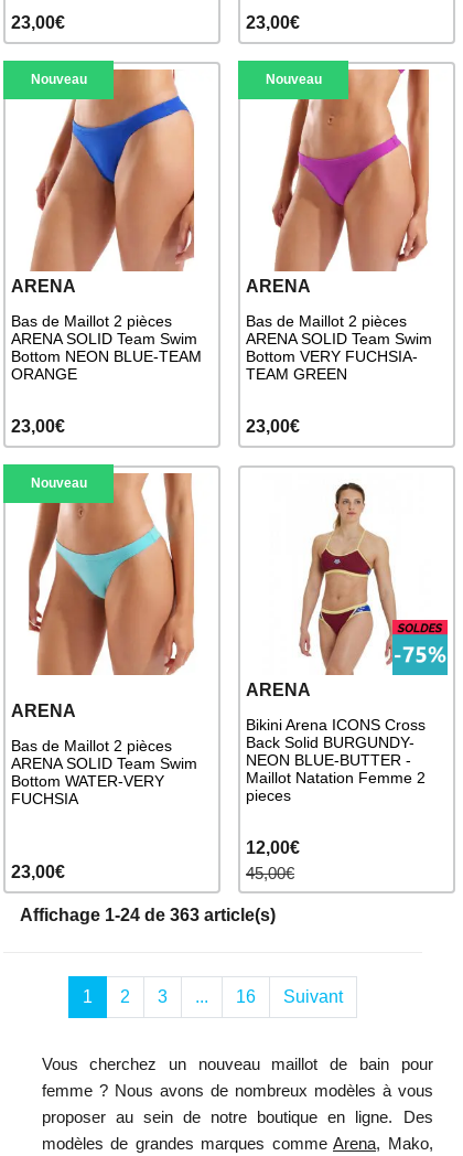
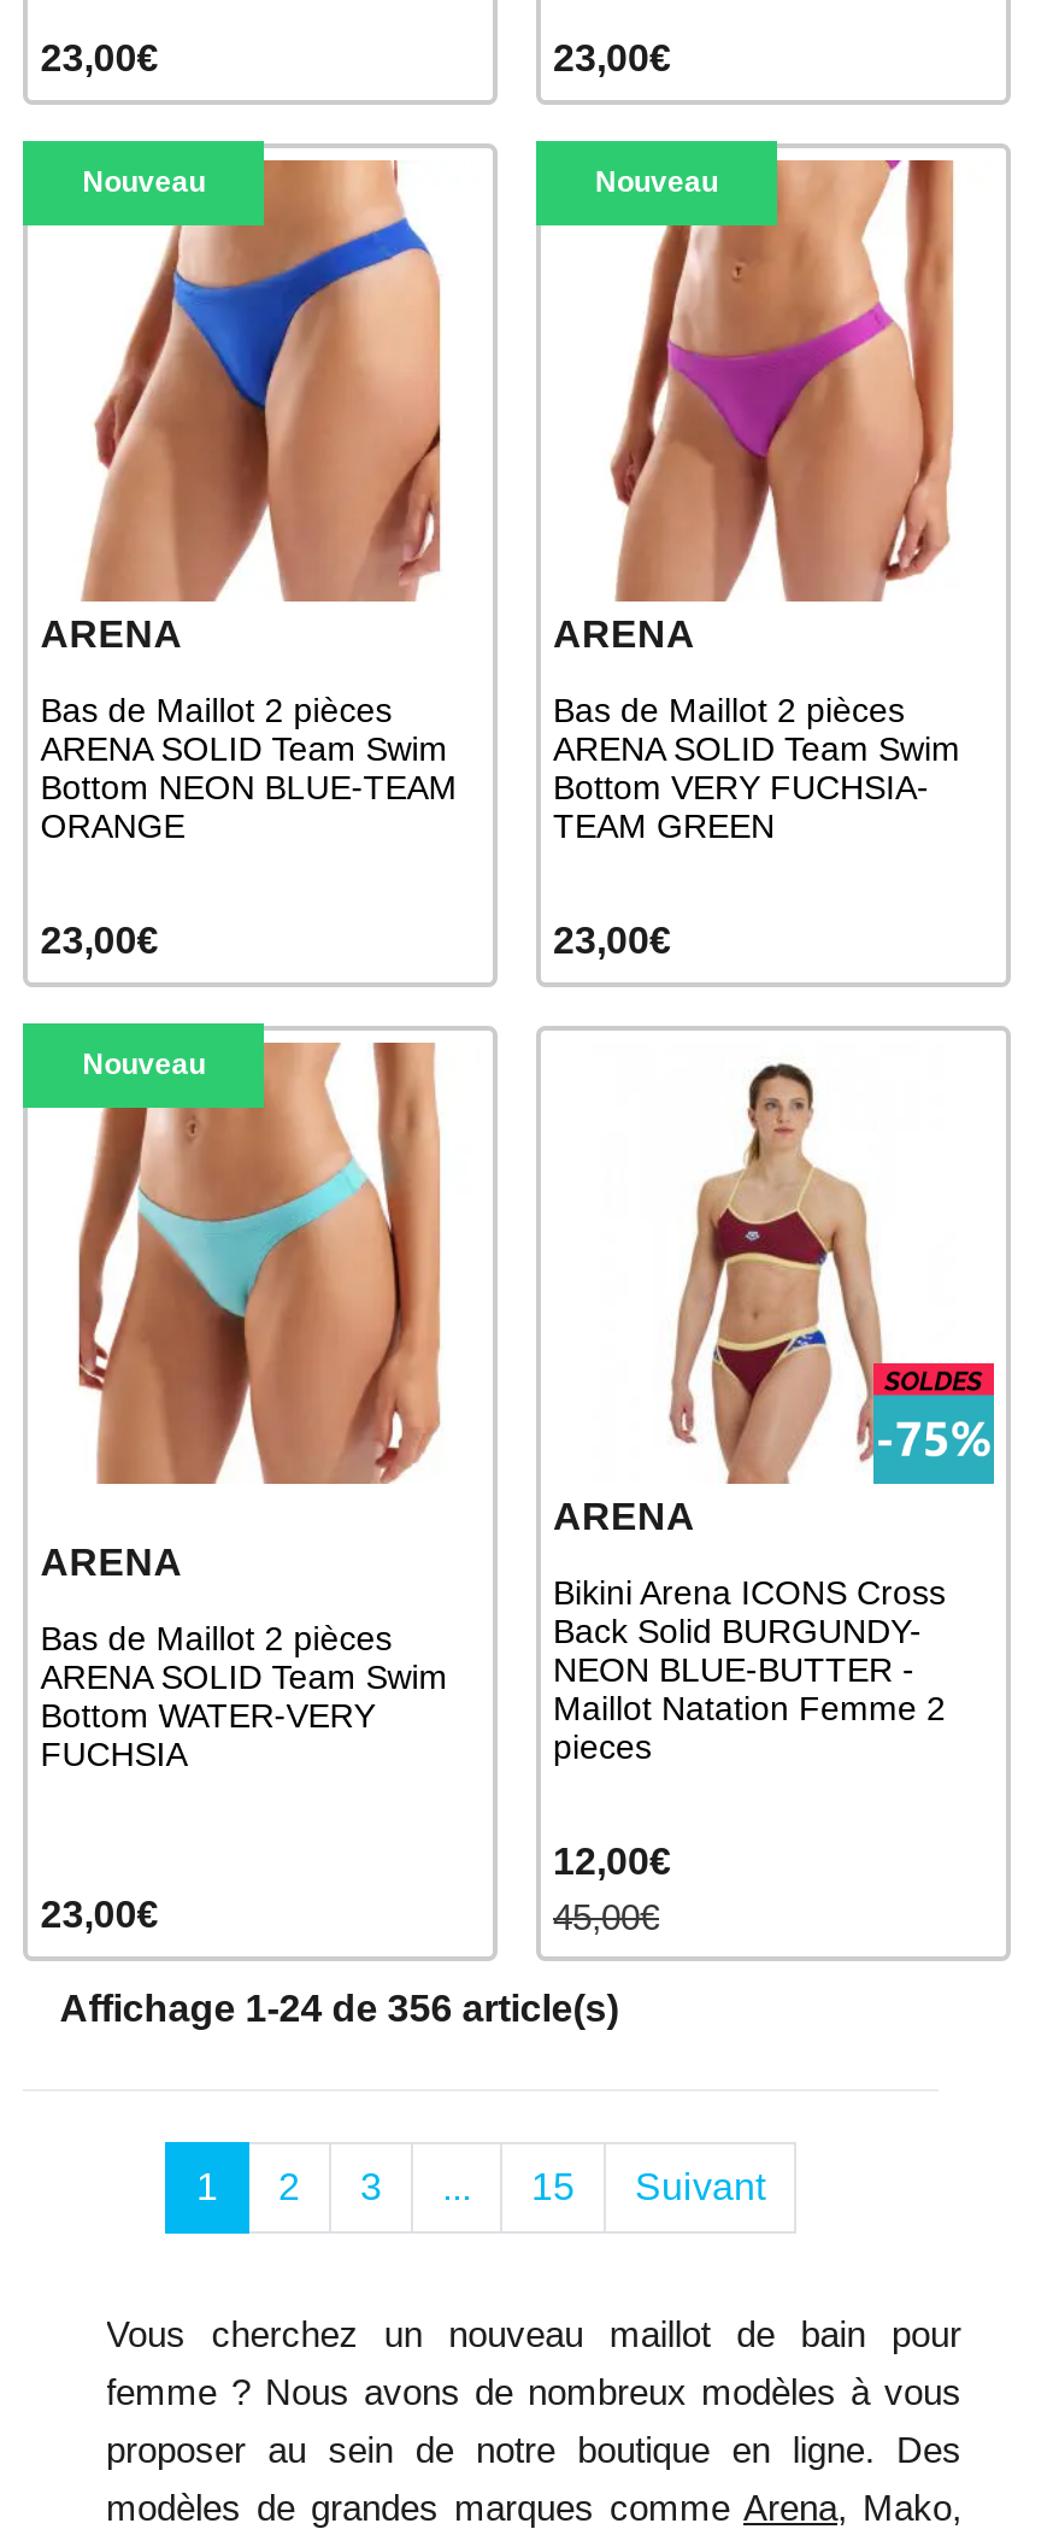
[20,905,276,924] Affichage 1-24 de 363 article(s) -> [60,1987,619,2028] Affichage 1-24 de 356 article(s)
[236,987,256,1006] 16 -> [531,2165,575,2206] 15

